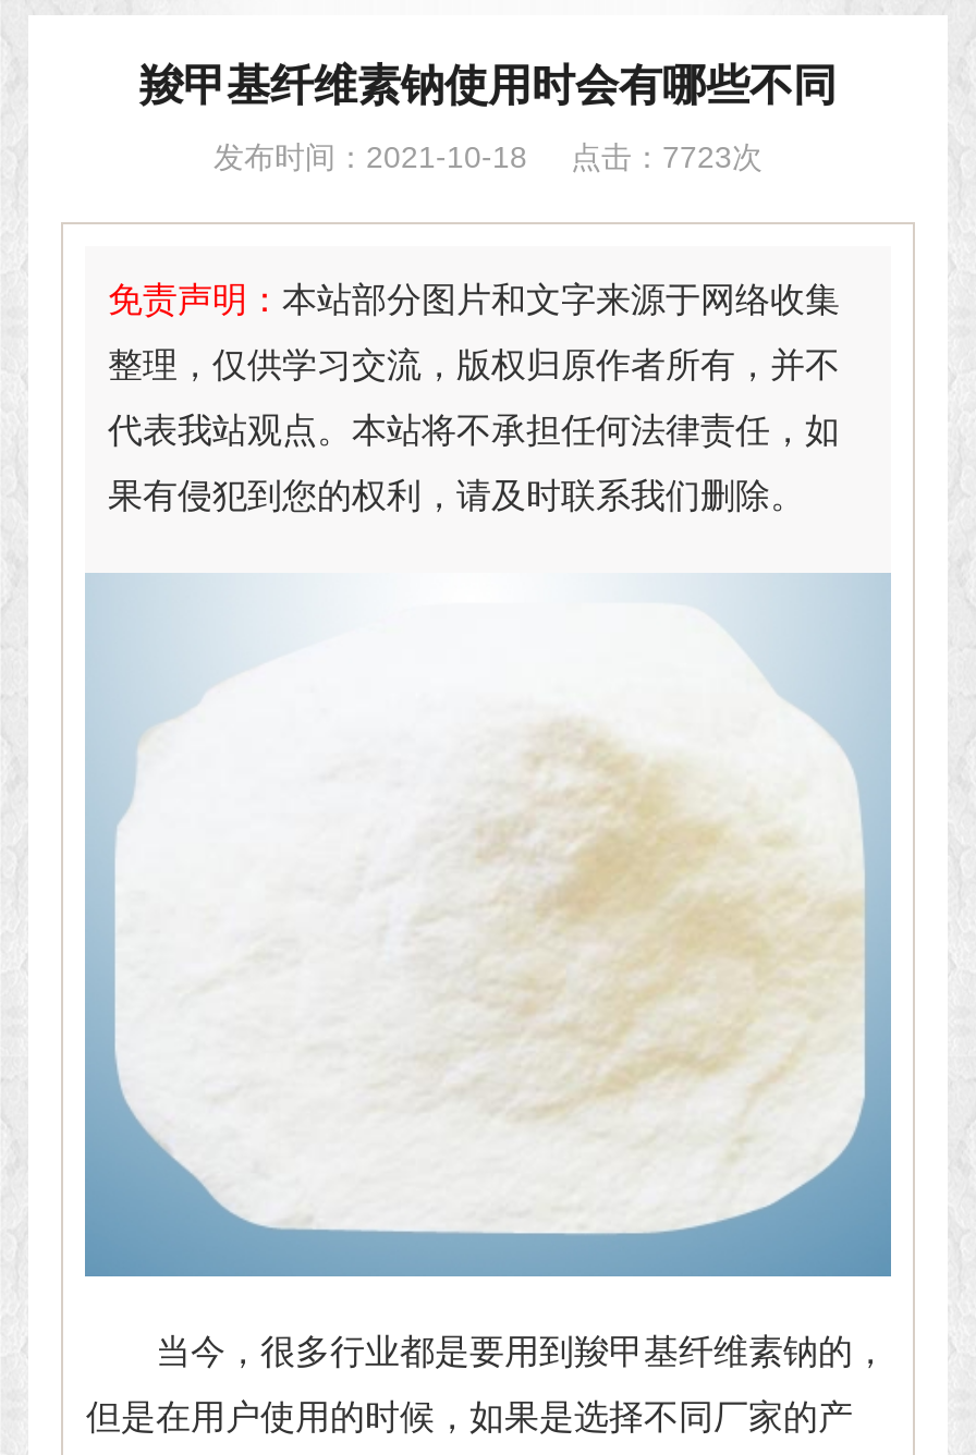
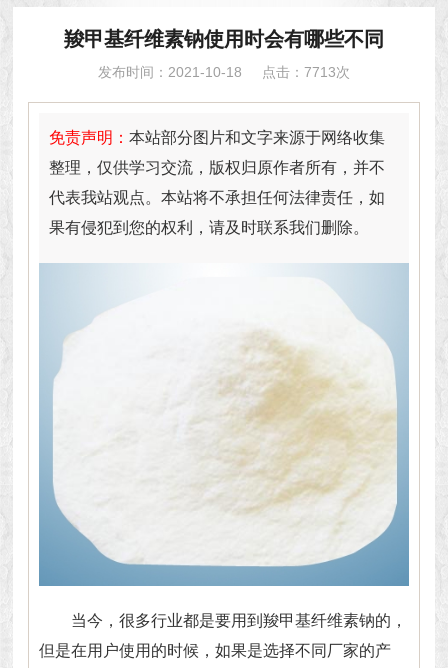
[213,139,762,174] 发布时间：2021-10-18 点击：7723次 -> [98,64,350,80] 发布时间：2021-10-18 点击：7713次

